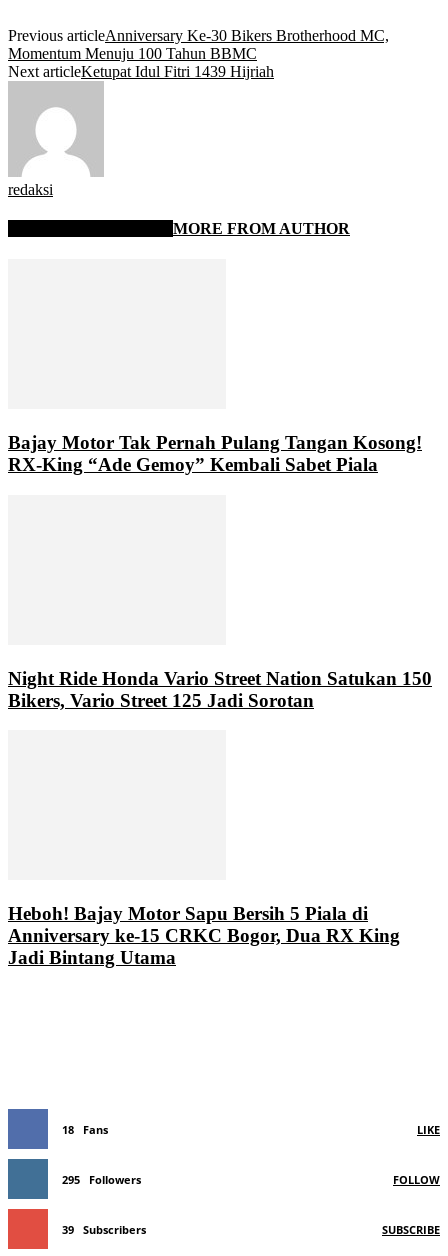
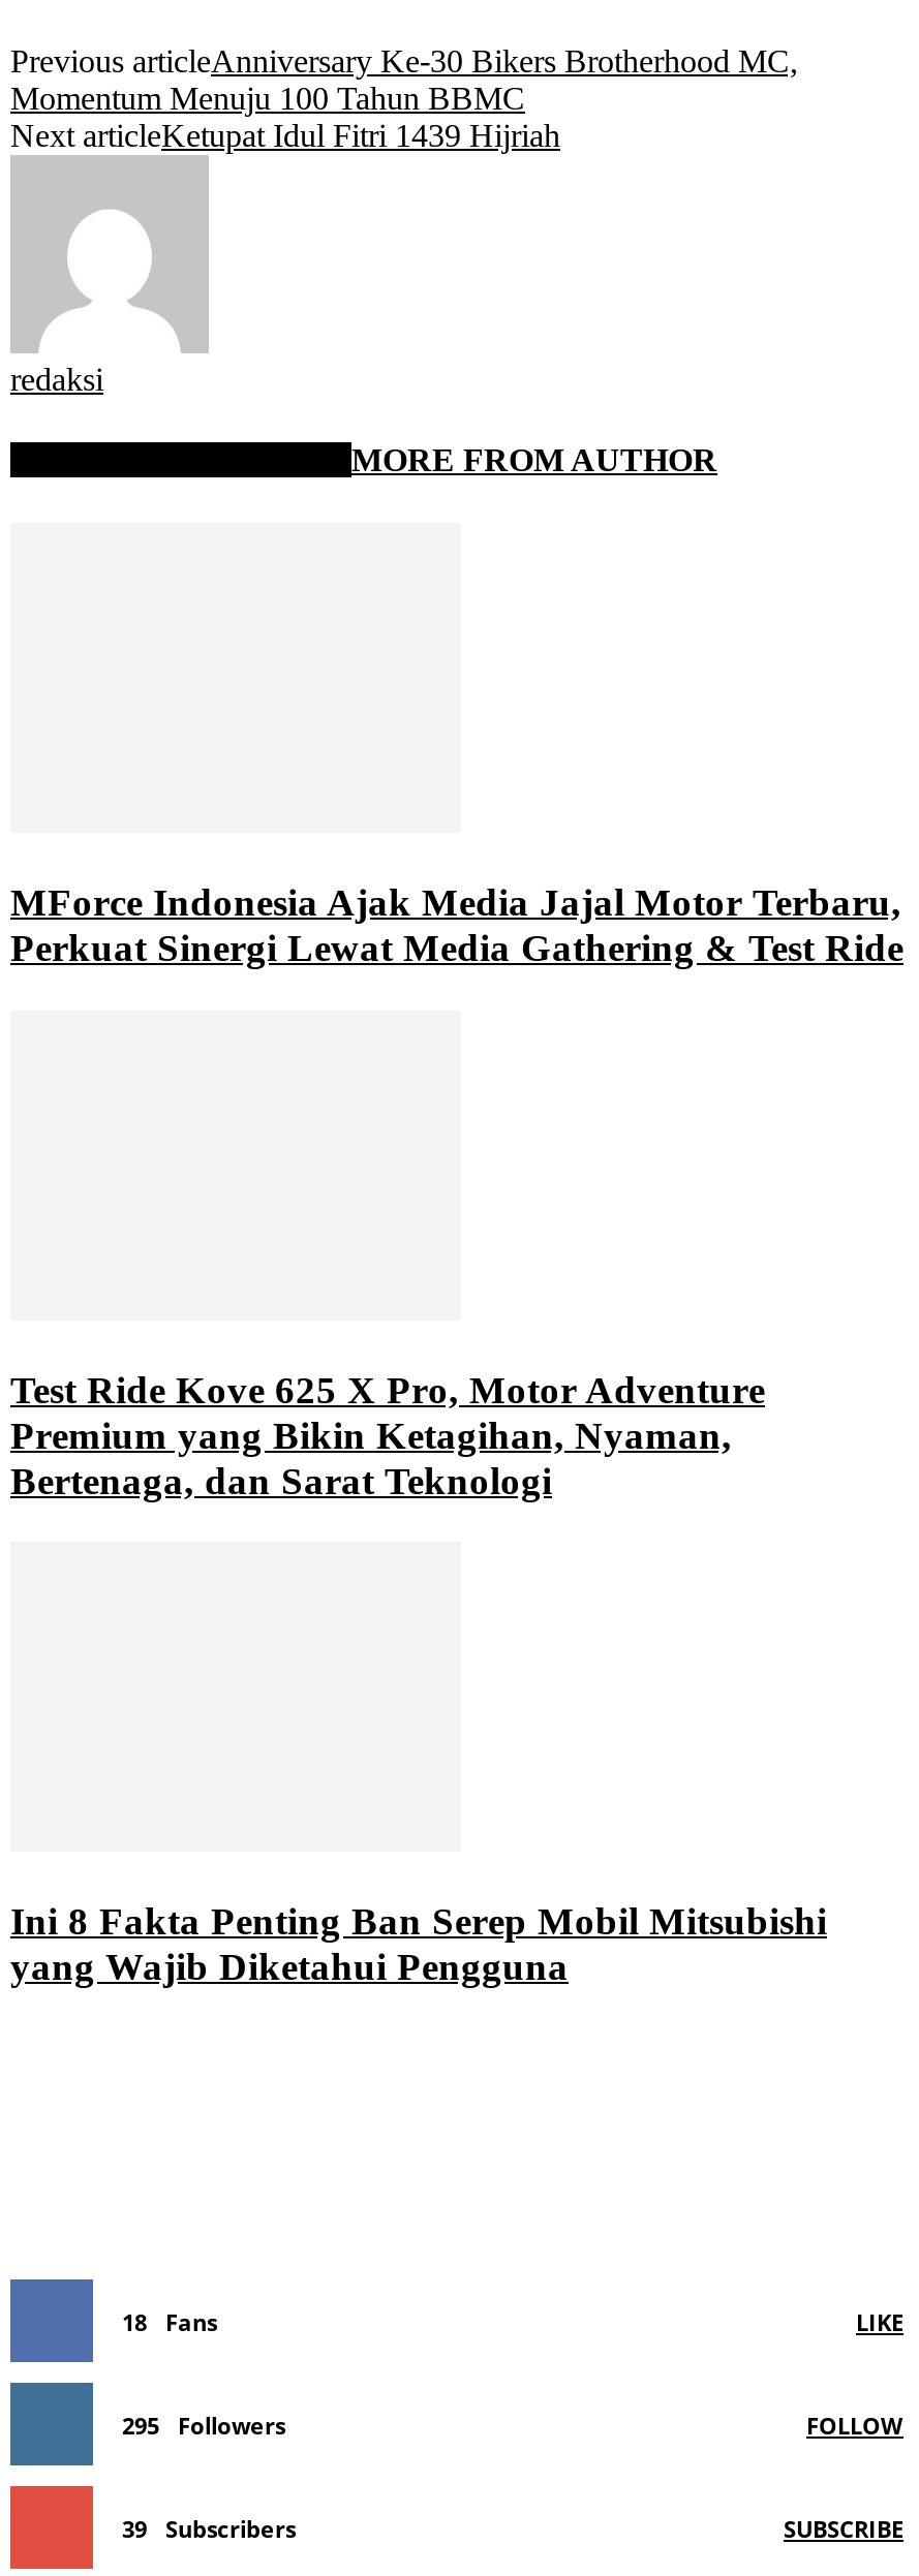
[8,432,422,475] Bajay Motor Tak Pernah Pulang Tangan Kosong! | RX-King “Ade Gemoy” Kembali Sabet Piala -> [10,881,903,969] MForce Indonesia Ajak Media Jajal Motor Terbaru, | Perkuat Sinergi Lewat Media Gathering & Test Ride
[8,667,432,710] Night Ride Honda Vario Street Nation Satukan 150 | Bikers, Vario Street 125 Jadi Sorotan -> [10,1367,765,1501] Test Ride Kove 625 X Pro, Motor Adventure | Premium yang Bikin Ketagihan, Nyaman, | Bertenaga, dan Sarat Teknologi
[8,903,400,968] Heboh! Bajay Motor Sapu Bersih 5 Piala di | Anniversary ke-15 CRKC Bogor, Dua RX King | Jadi Bintang Utama -> [10,1899,827,1988] Ini 8 Fakta Penting Ban Serep Mobil Mitsubishi | yang Wajib Diketahui Pengguna

